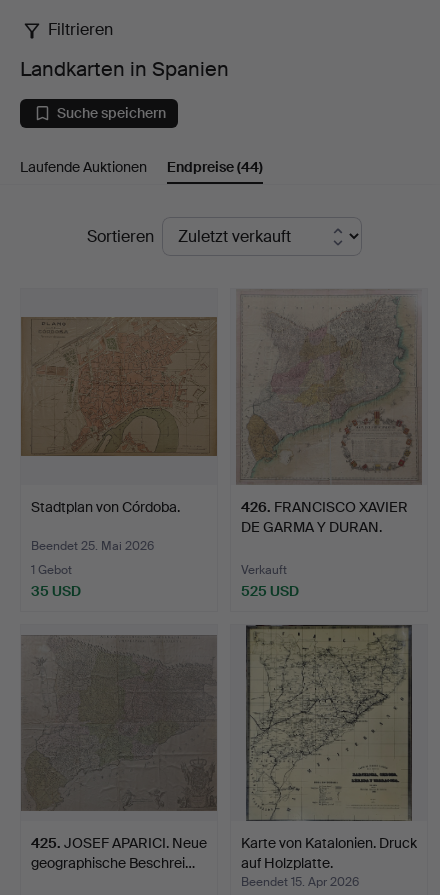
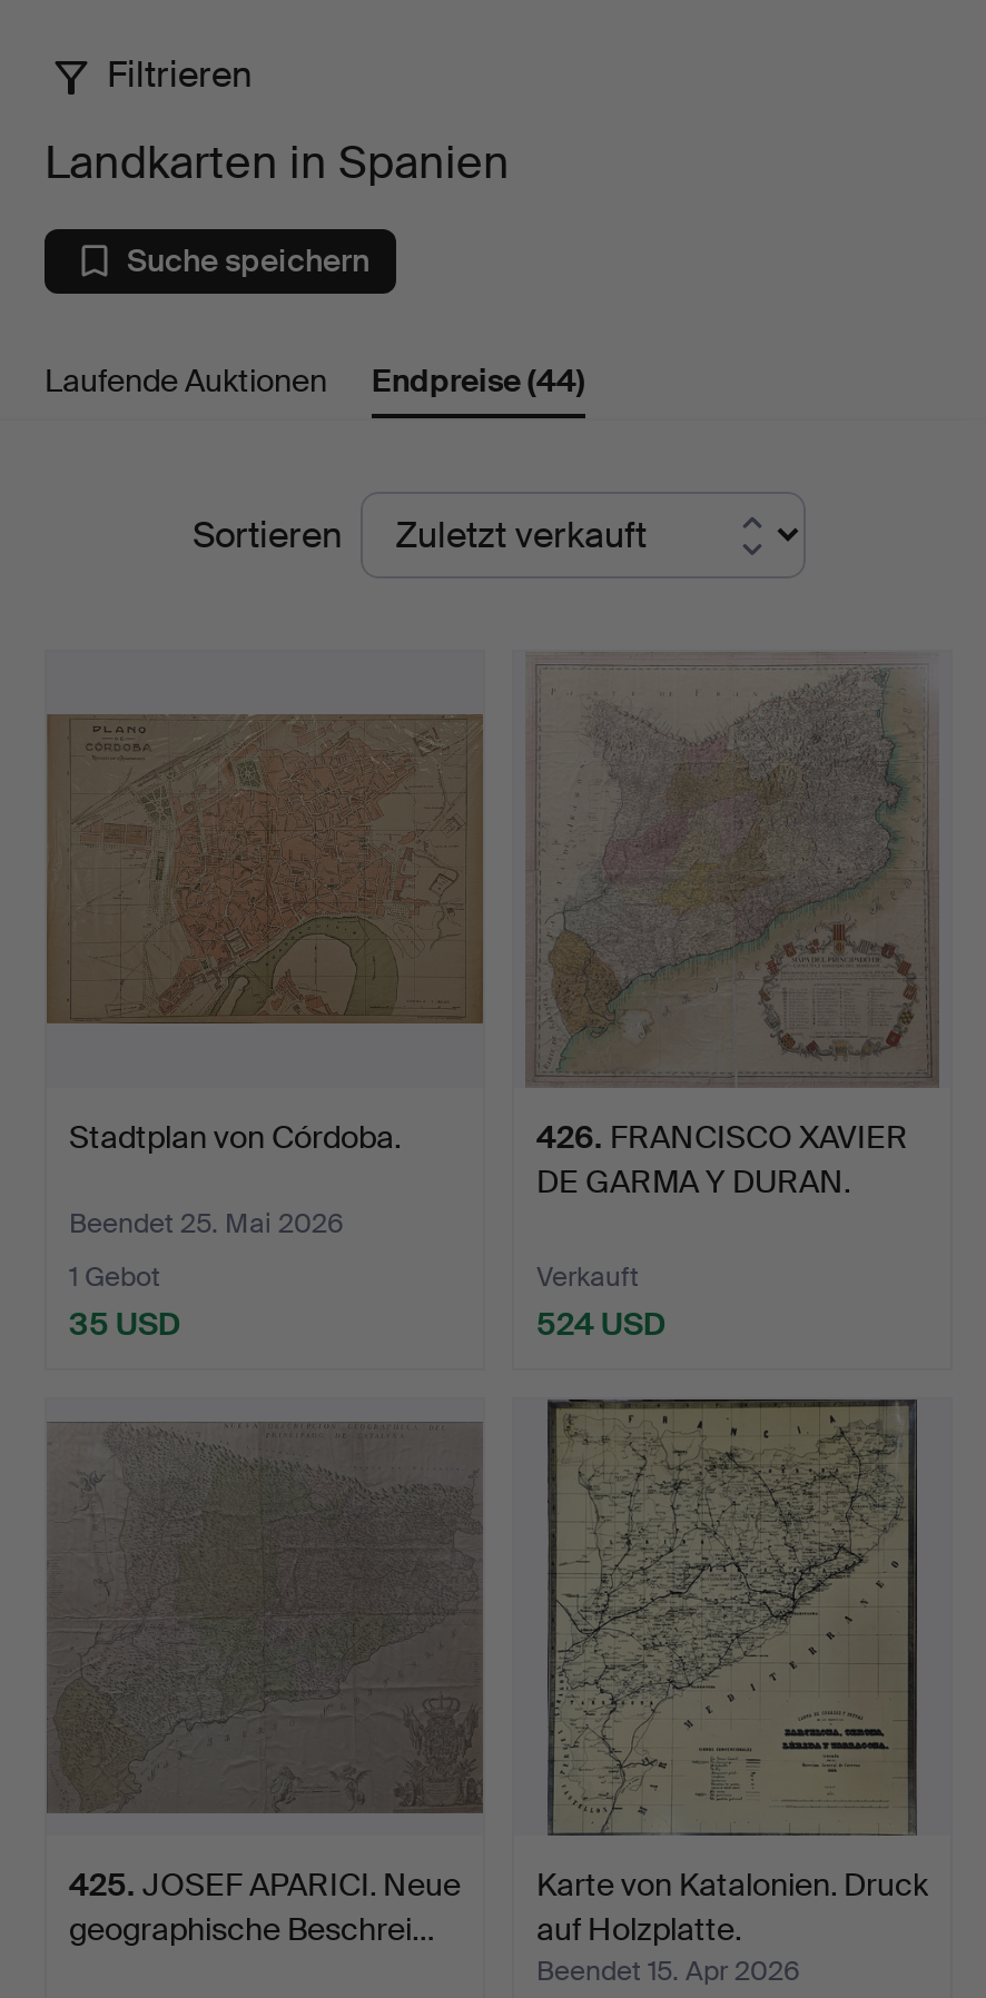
[241,582,299,600] 525 USD -> [536,1303,665,1343] 524 USD

